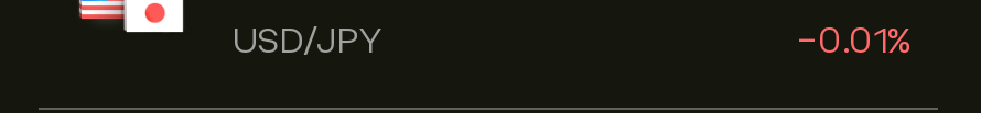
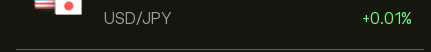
[795,21,912,60] -0.01% -> [362,9,412,27] +0.01%

